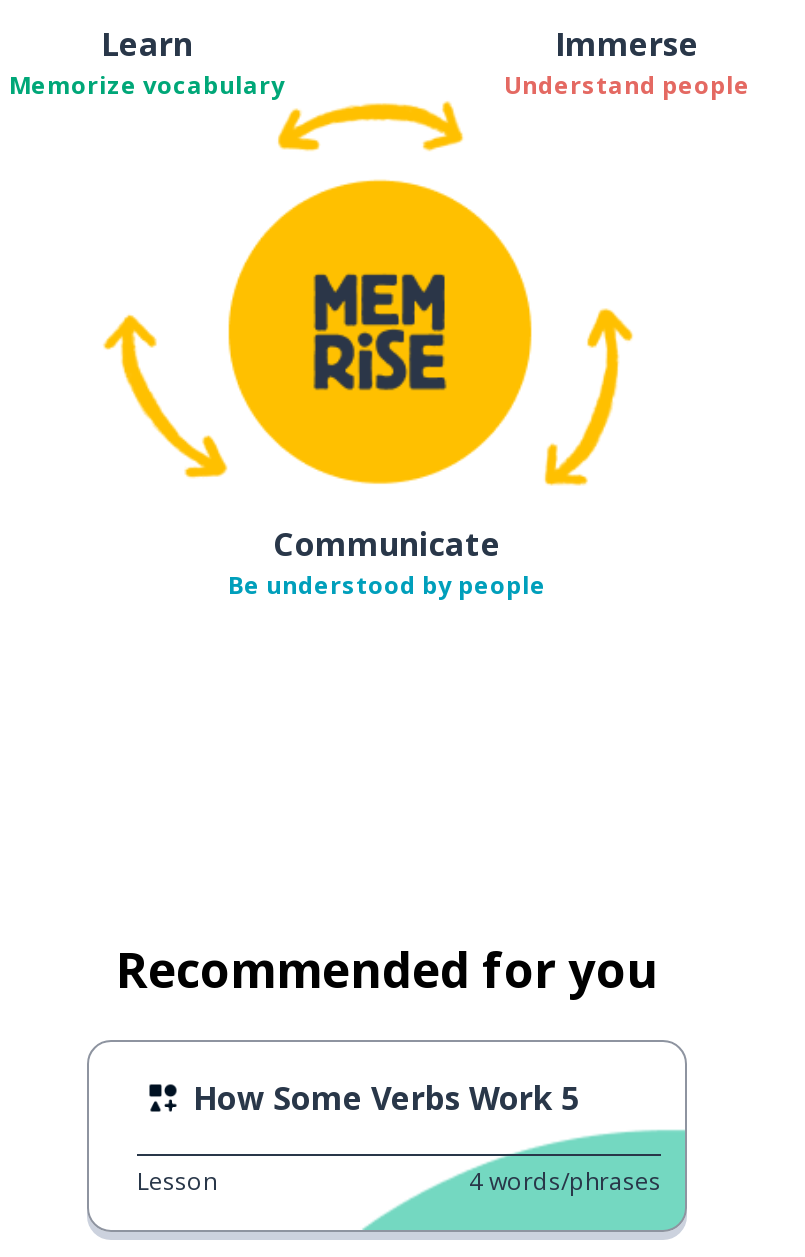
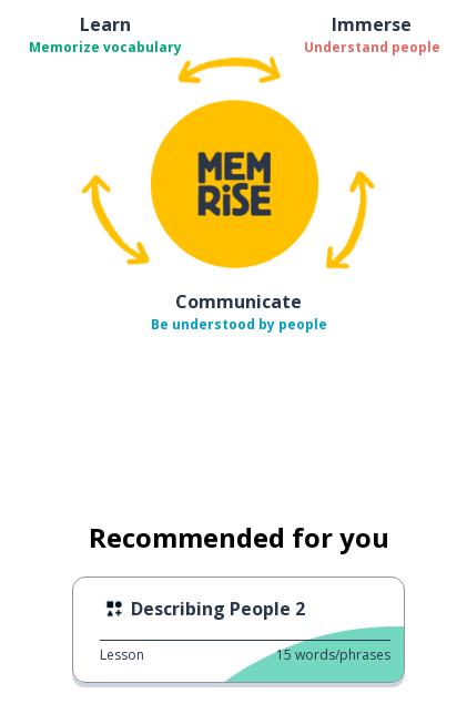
[193,1076,579,1120] How Some Verbs Work 5 -> [131,596,305,621] Describing People 2
[469,1164,661,1198] 4 words/phrases -> [276,645,390,664] 15 words/phrases

